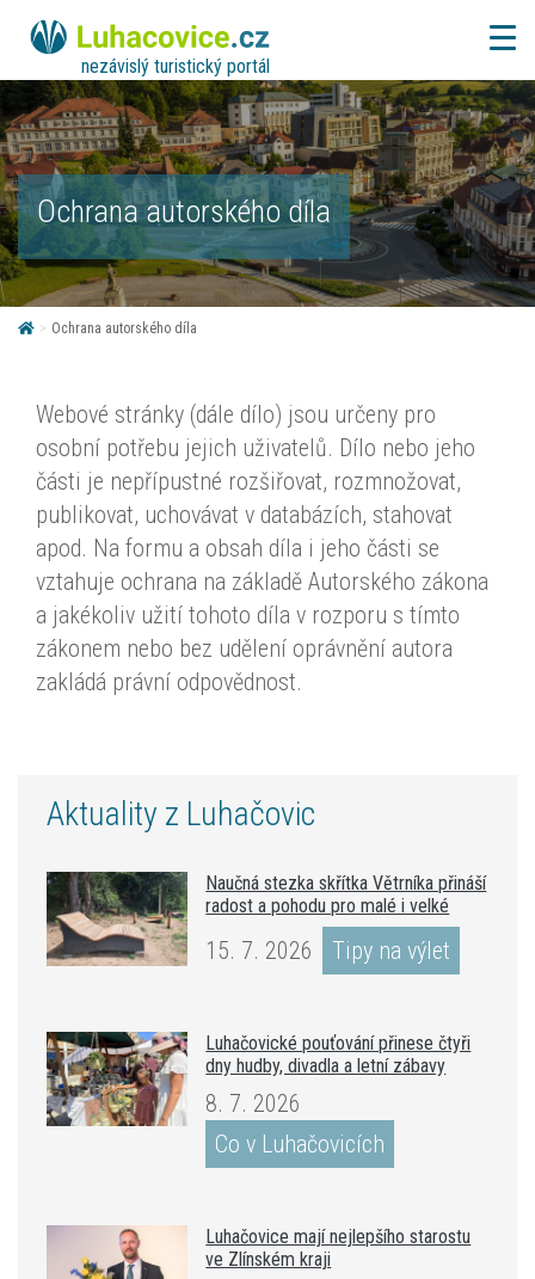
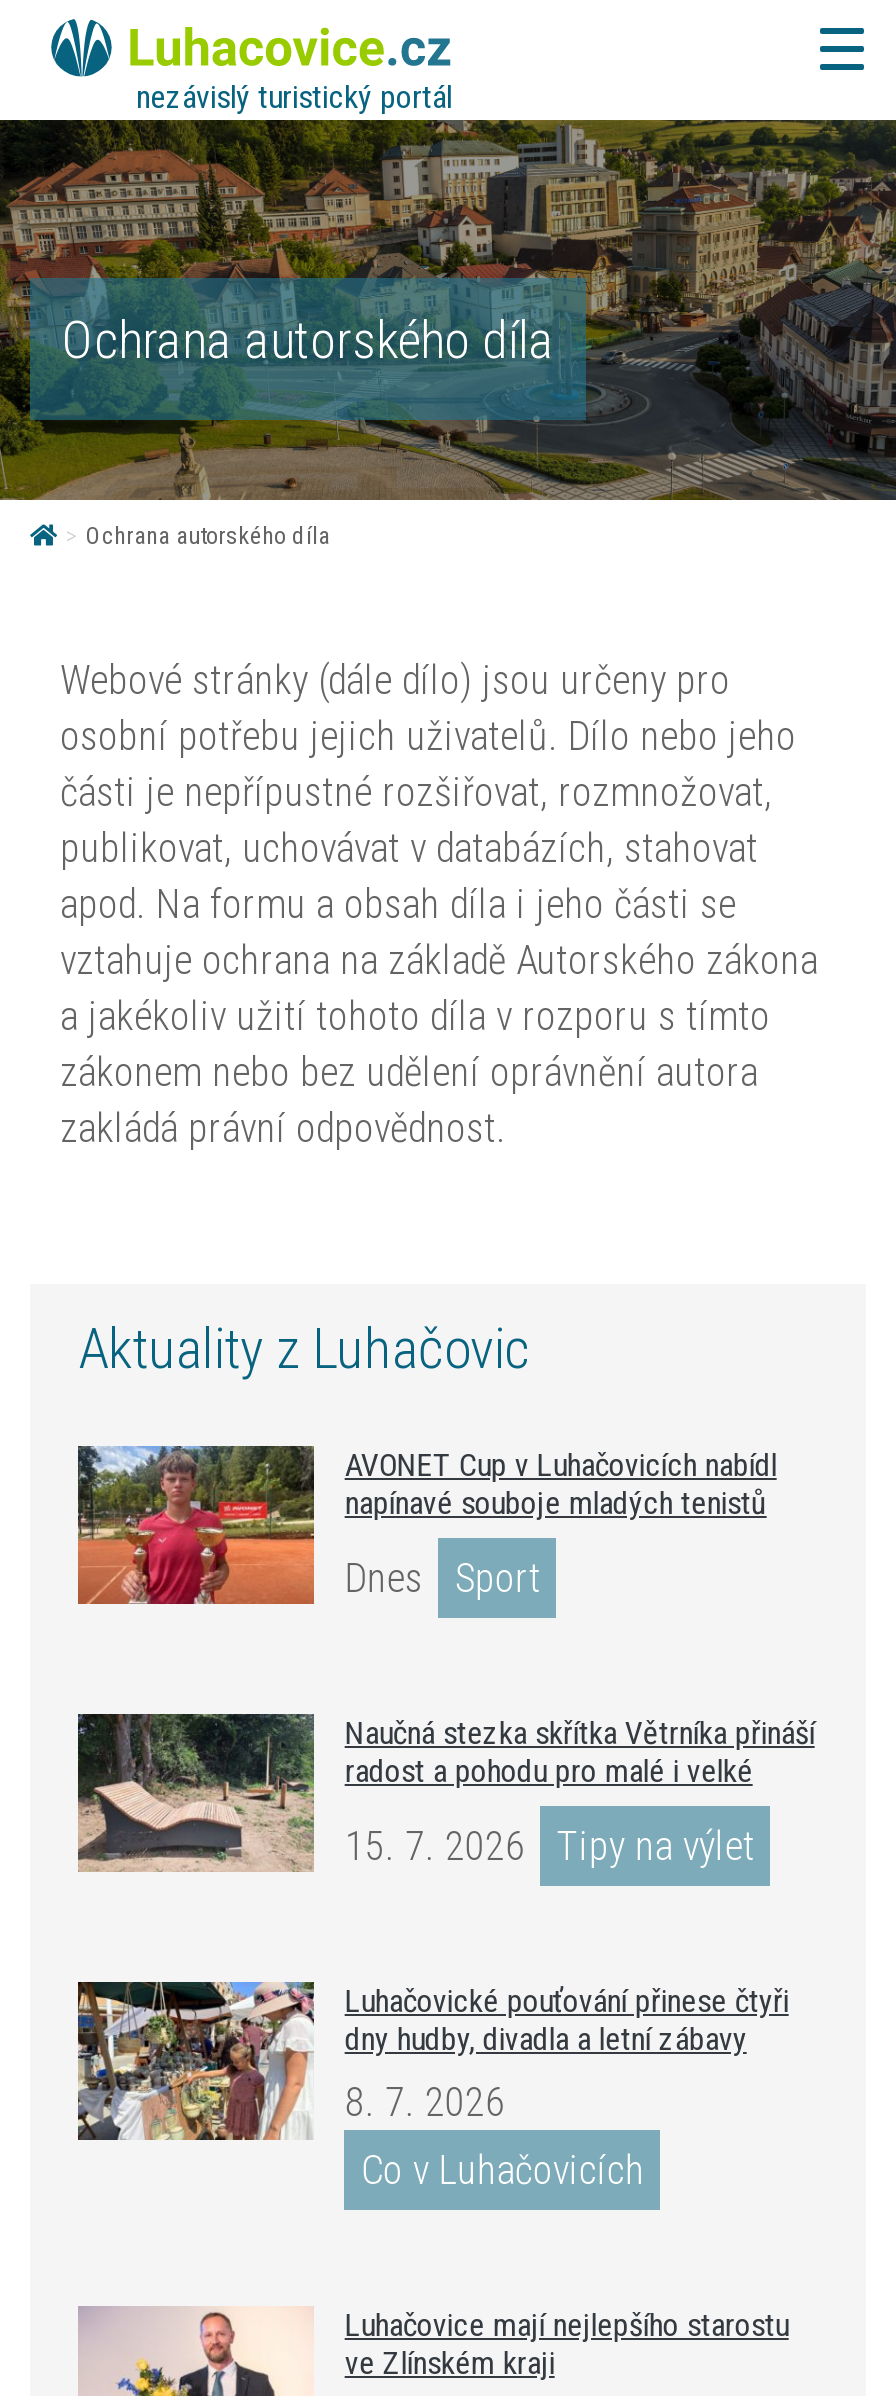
none -> [78,1444,777,1606] [image] | AVONET Cup v Luhačovicích nabídl | napínavé souboje mladých tenistů | Dnes | Sport

